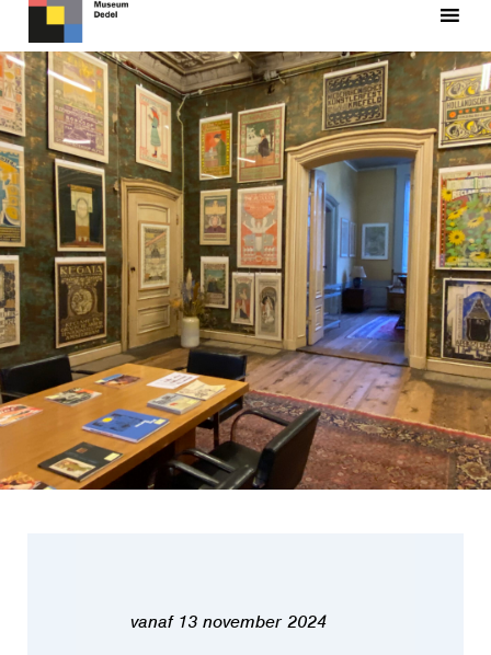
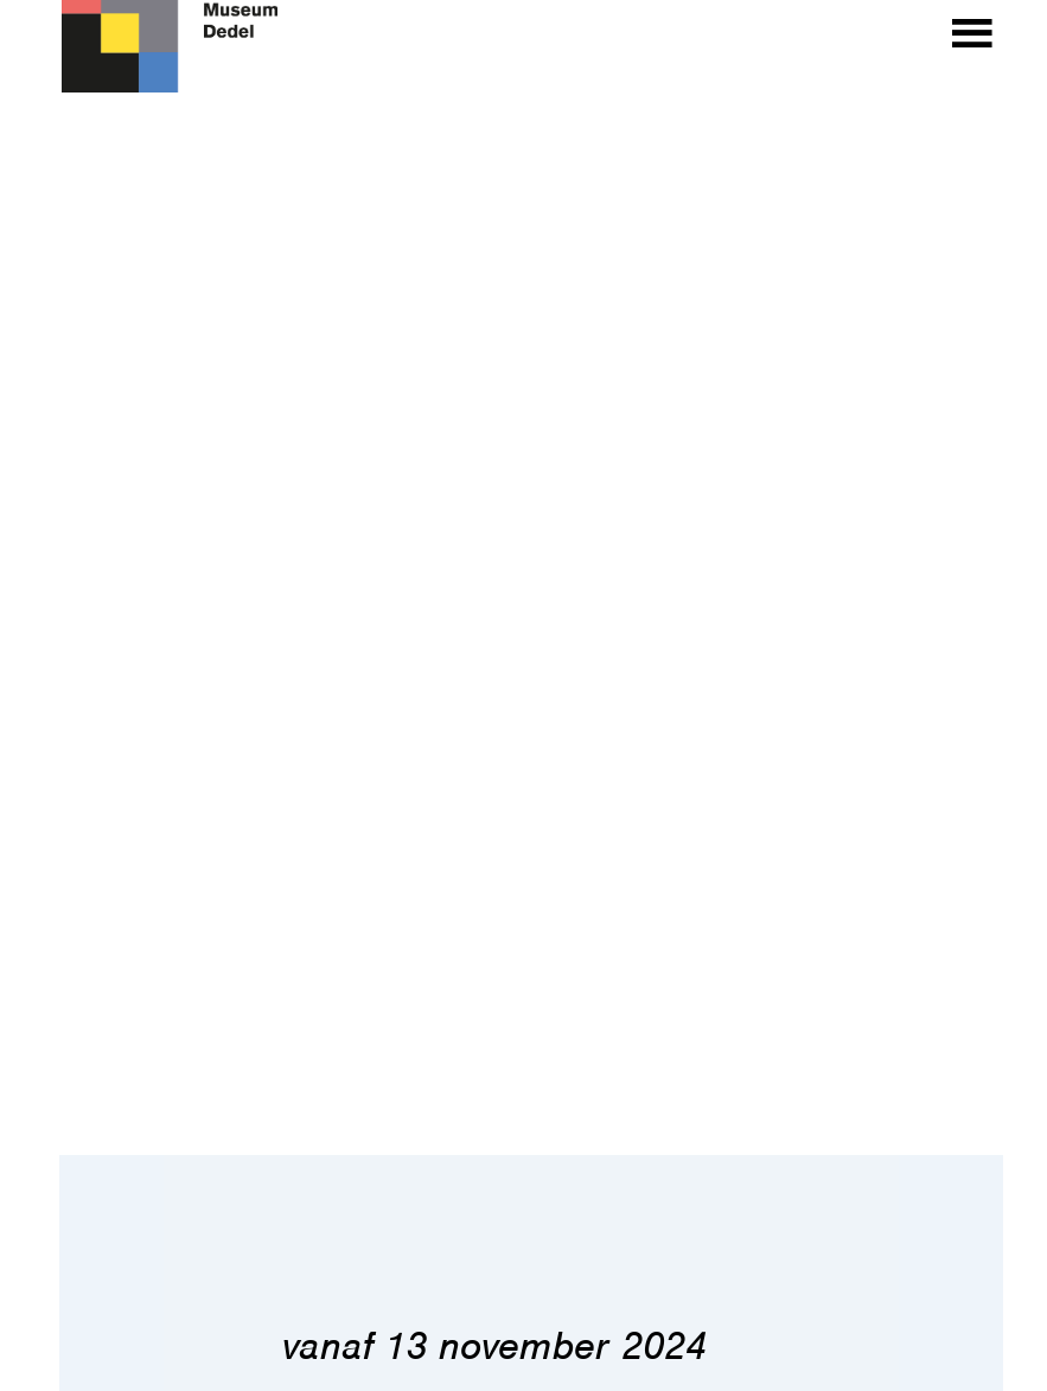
[3,50,488,491] [image] -> none

